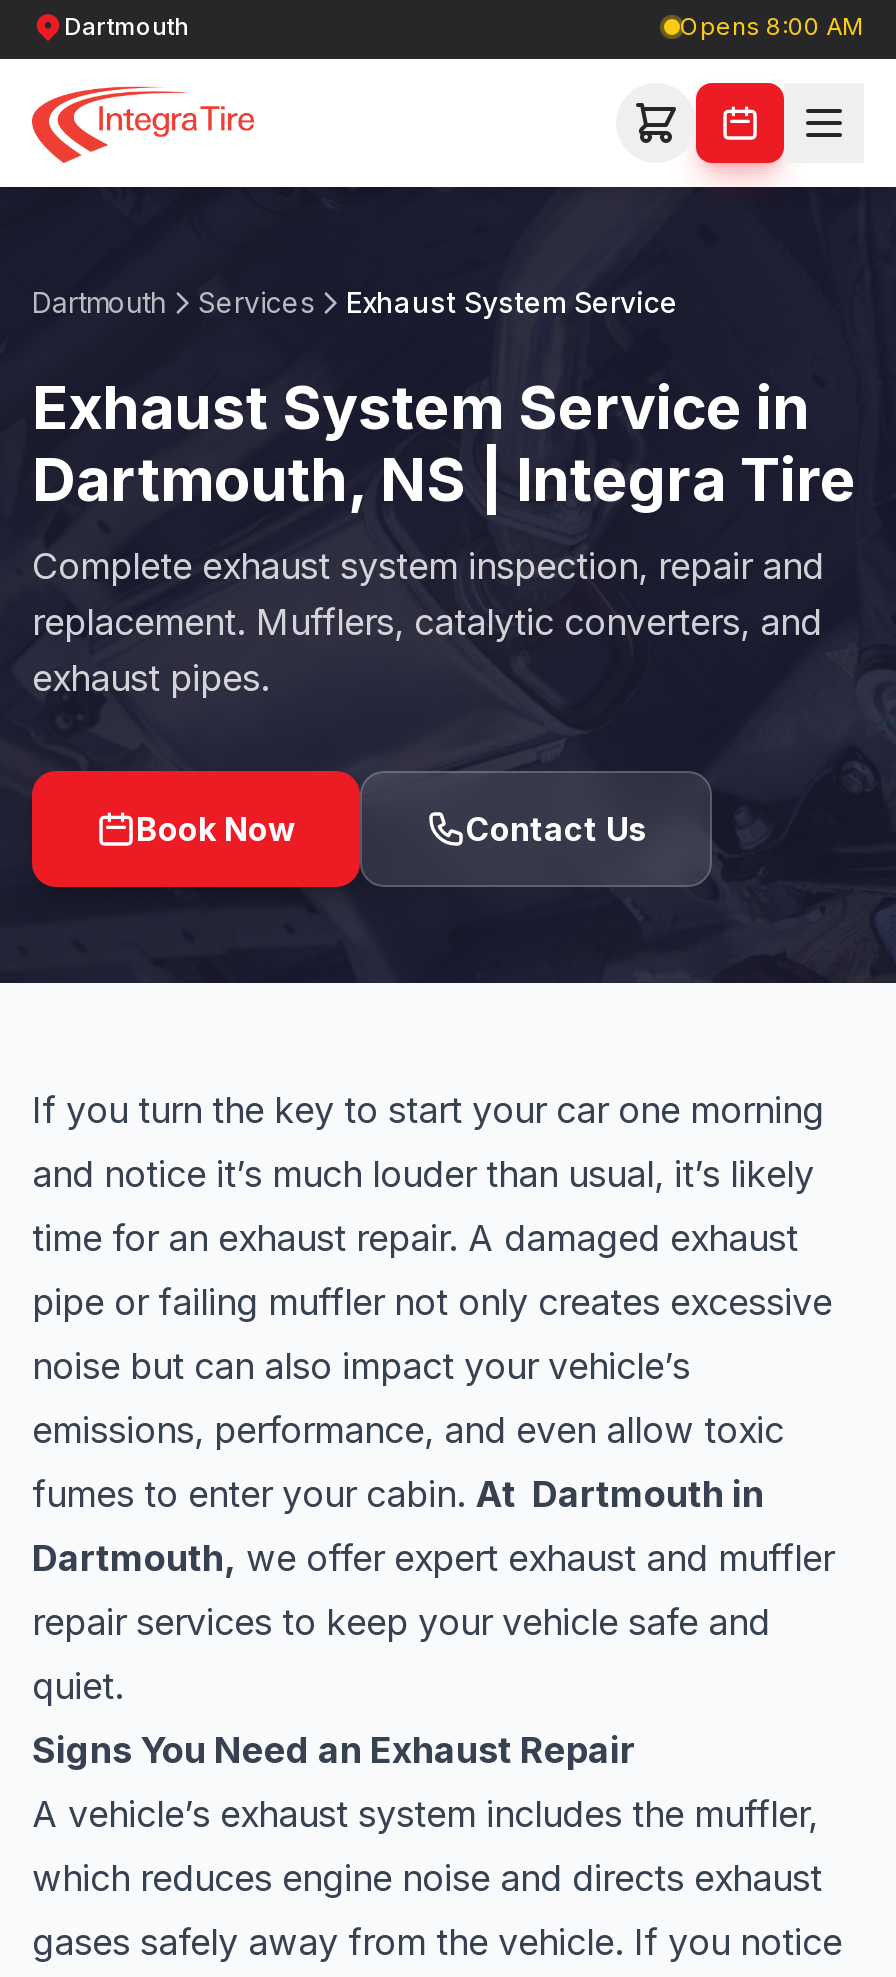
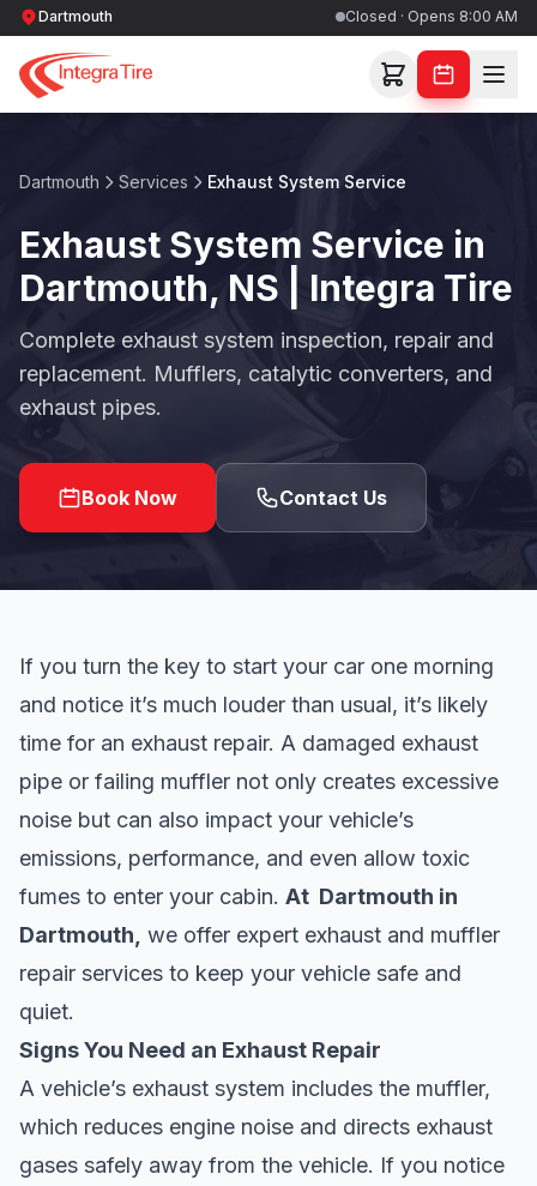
[680,11,864,41] Opens 8:00 AM -> [345,7,518,25] Closed · Opens 8:00 AM

